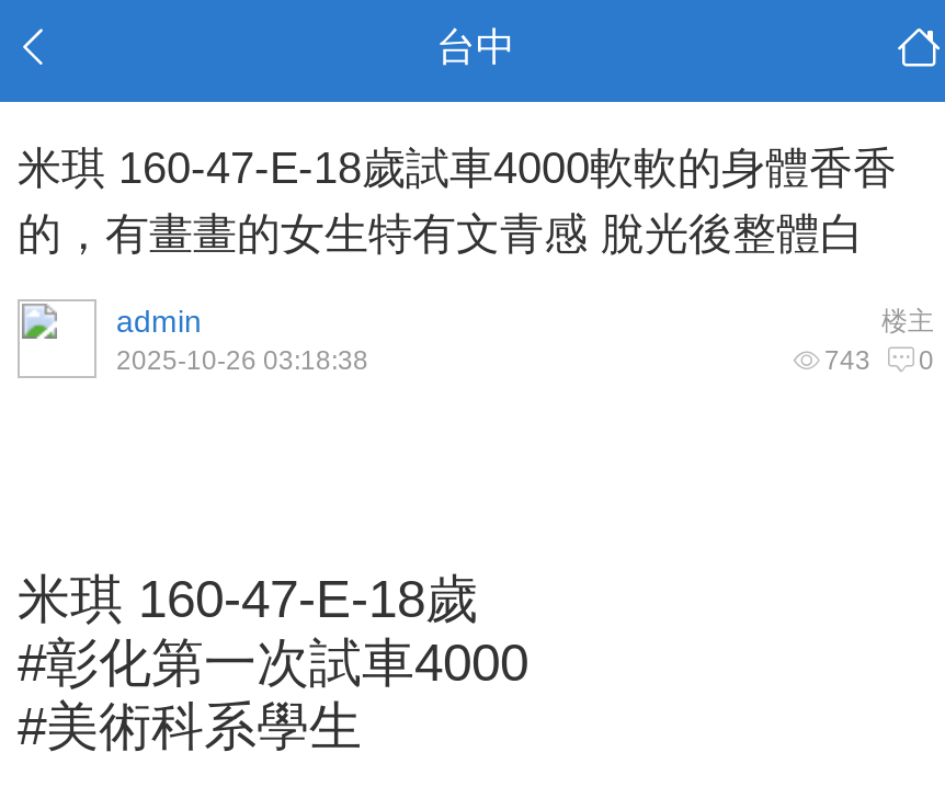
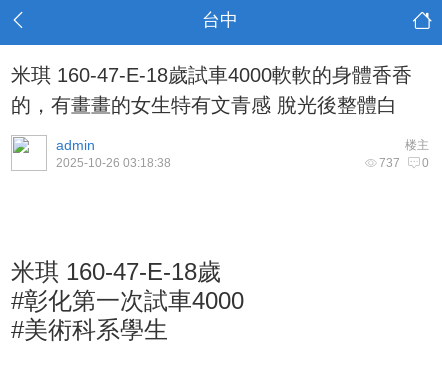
[824,345,934,376] 743 0 -> [379,156,429,170] 737 0

